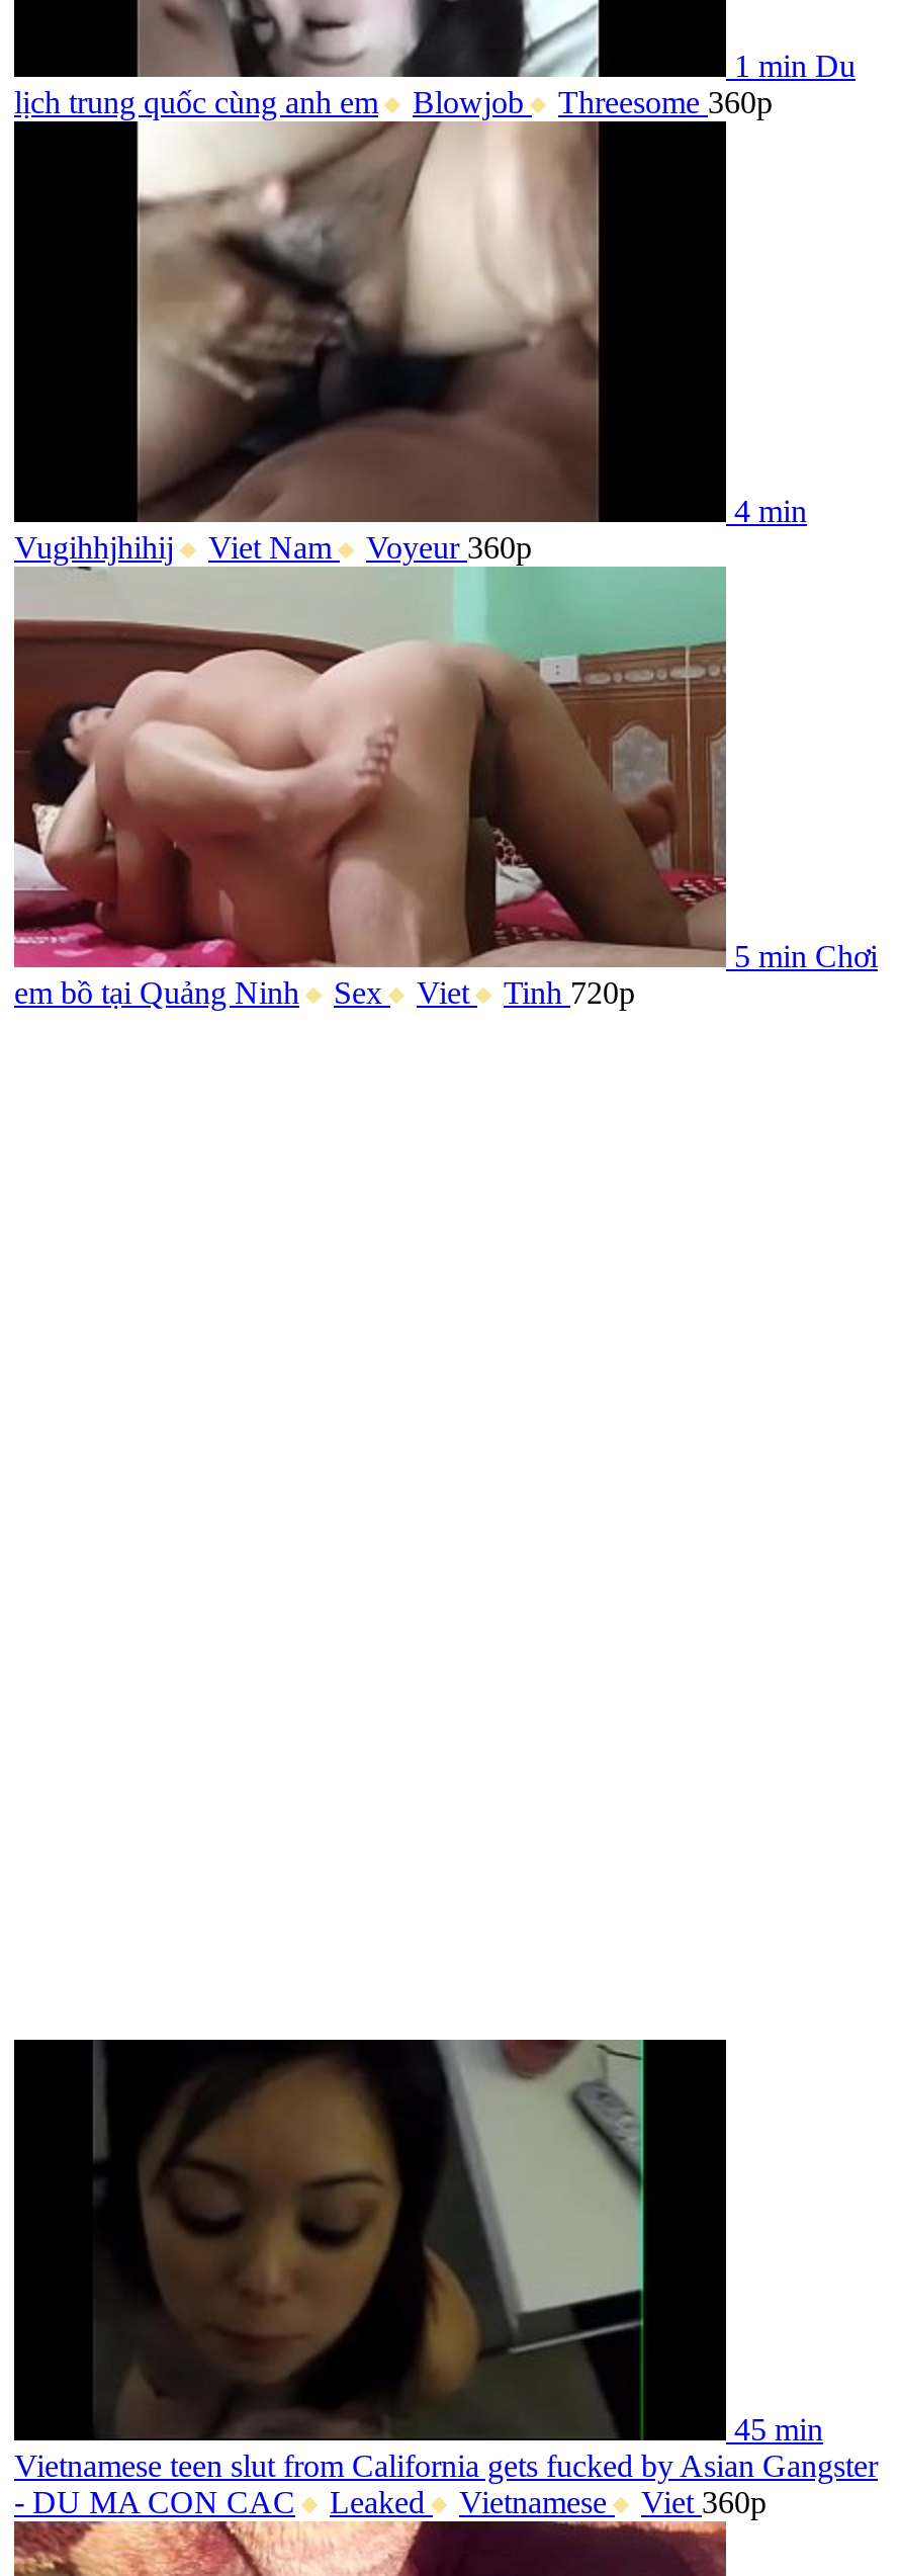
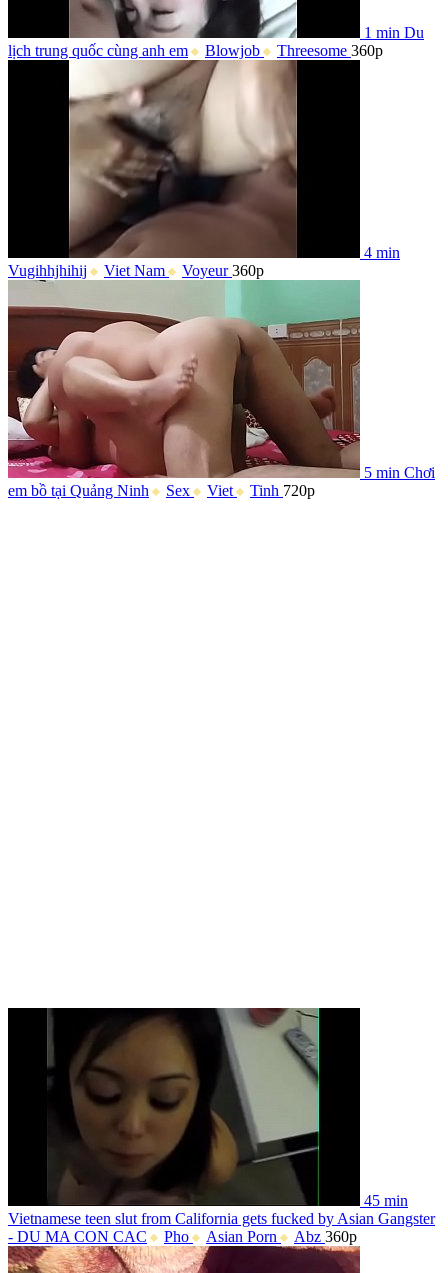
[330,2485,767,2519] Leaked | Vietnamese | Viet 360p -> [164,1228,357,1245] Pho | Asian Porn | Abz 360p

